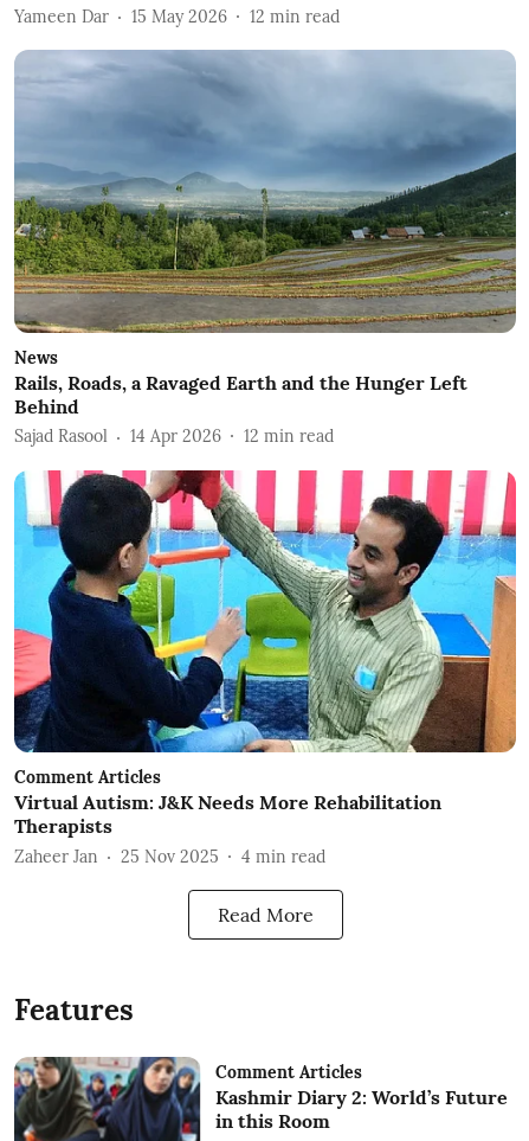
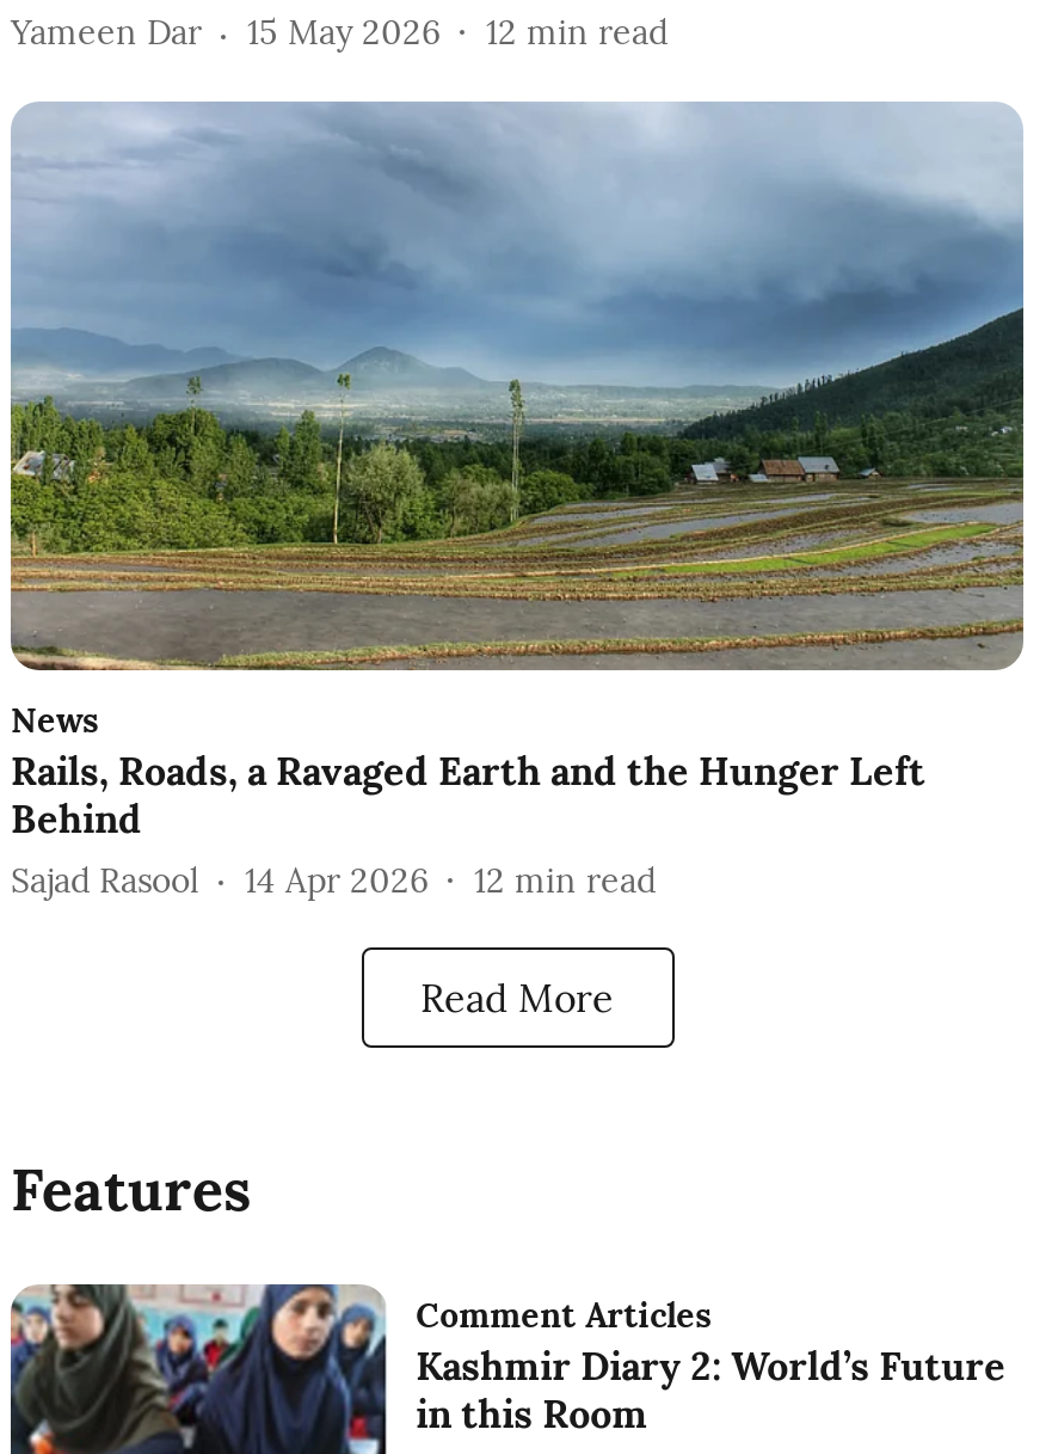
[13,469,517,867] [image] | Comment Articles | Virtual Autism: J&K Needs More Rehabilitation | Therapists | Zaheer Jan | 25 Nov 2025 | 4 min read -> none

